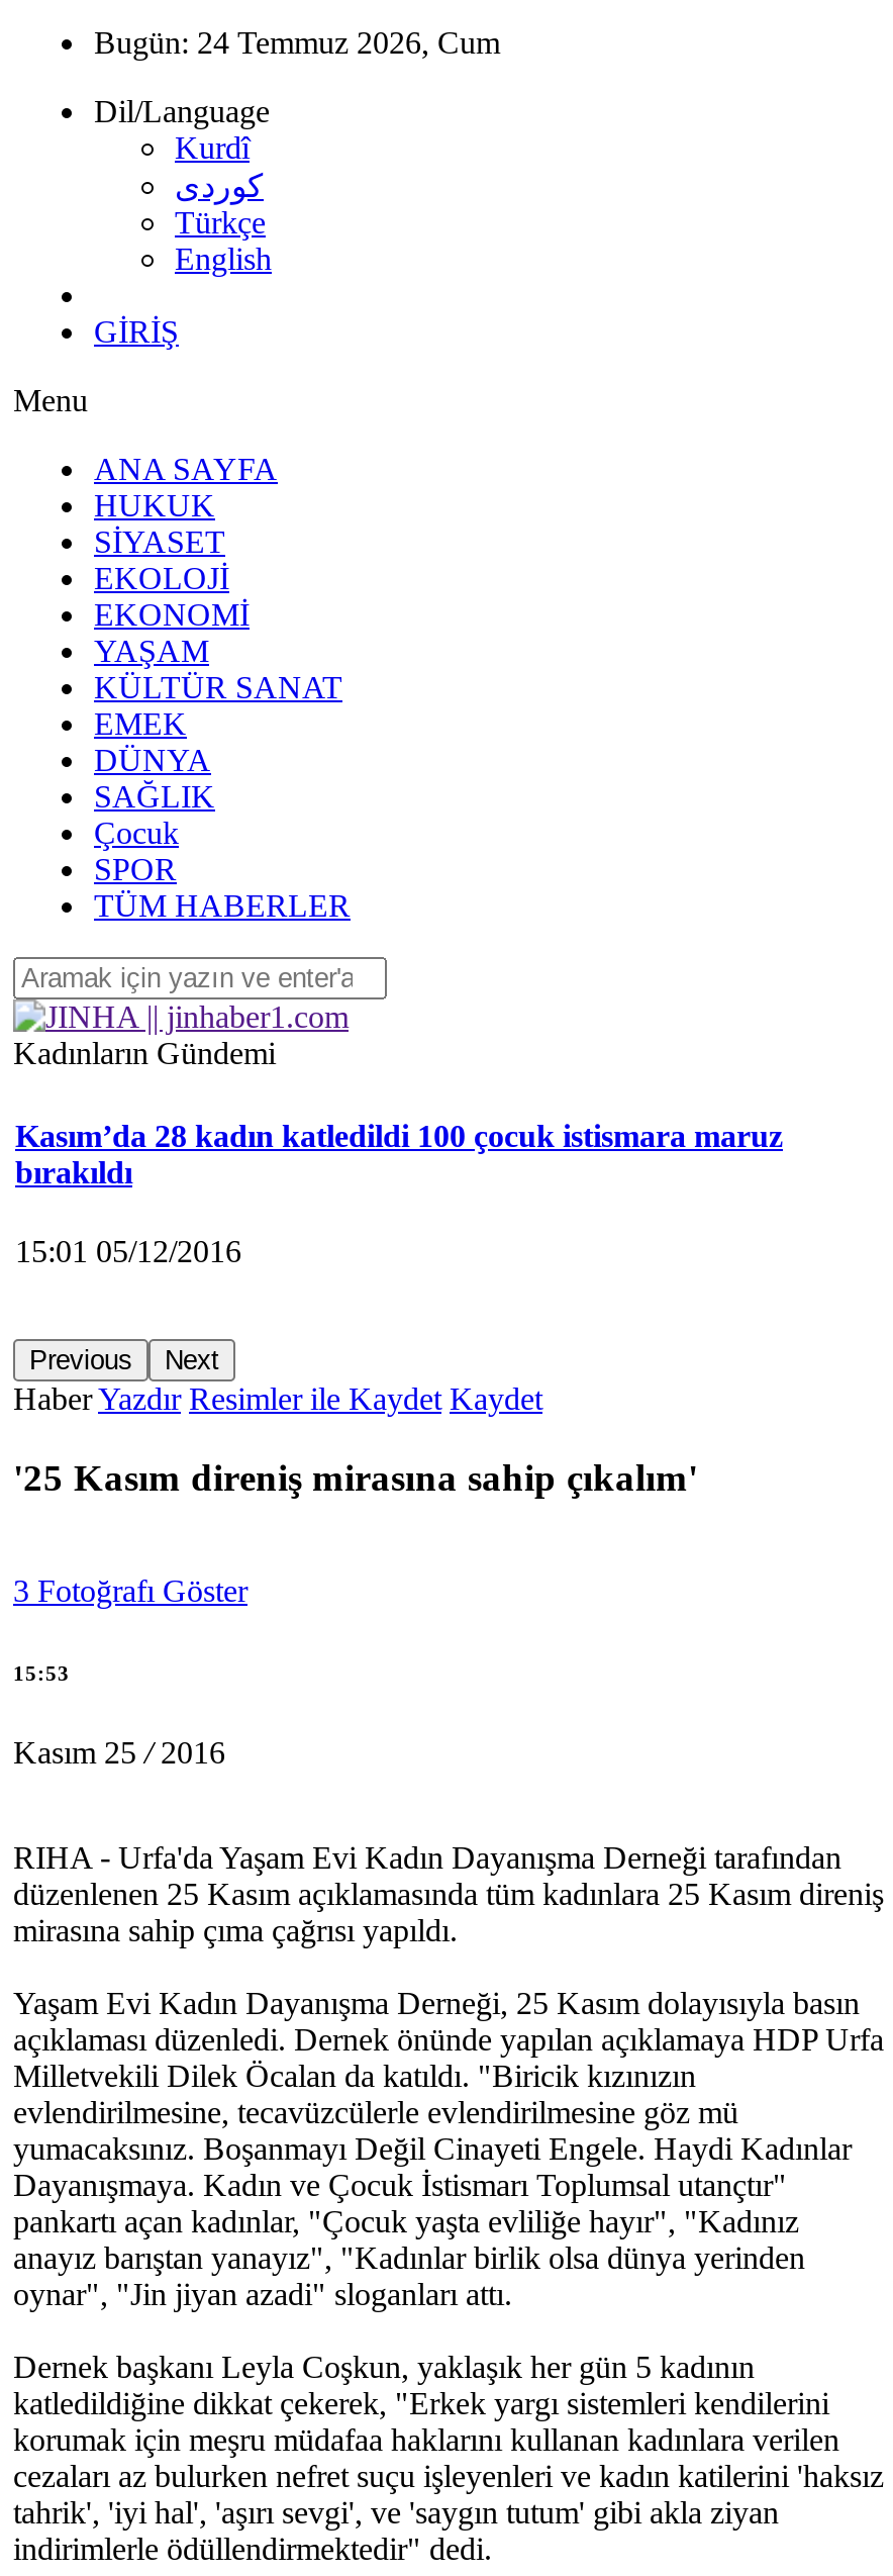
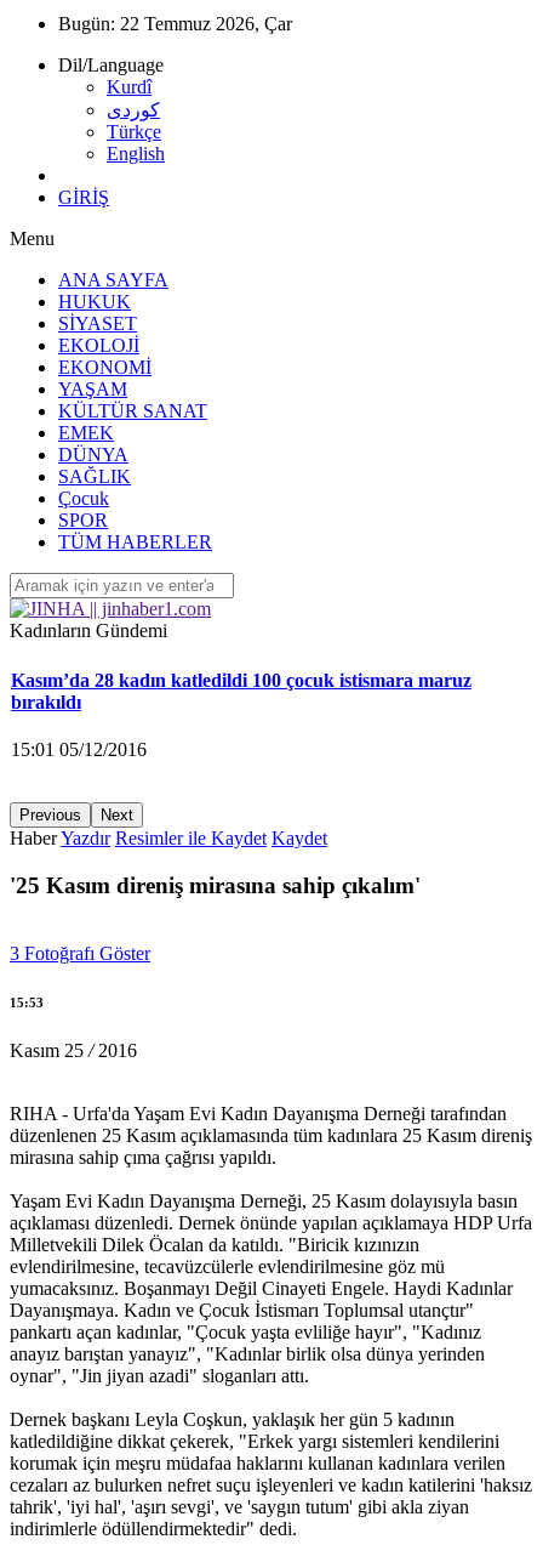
[94,25,500,60] Bugün: 24 Temmuz 2026, Cum -> [58,13,292,34] Bugün: 22 Temmuz 2026, Çar

